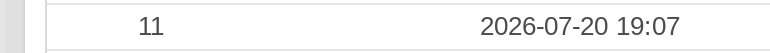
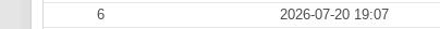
[138,11,164,41] 11 -> [96,6,104,23] 6

